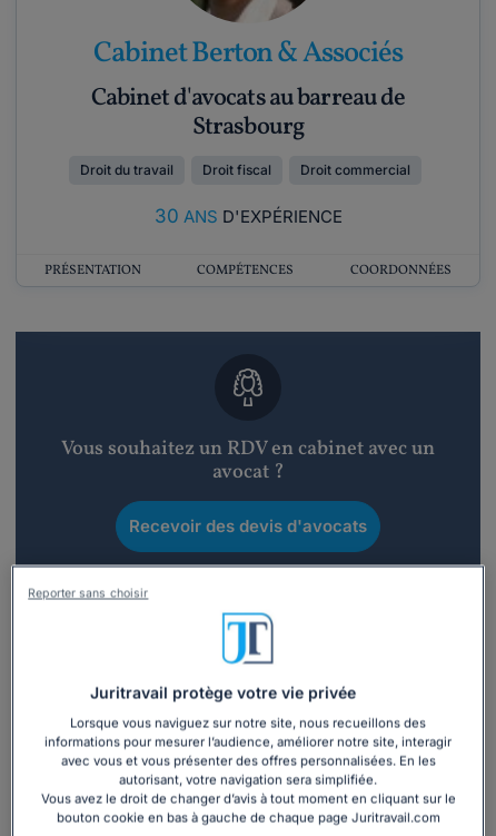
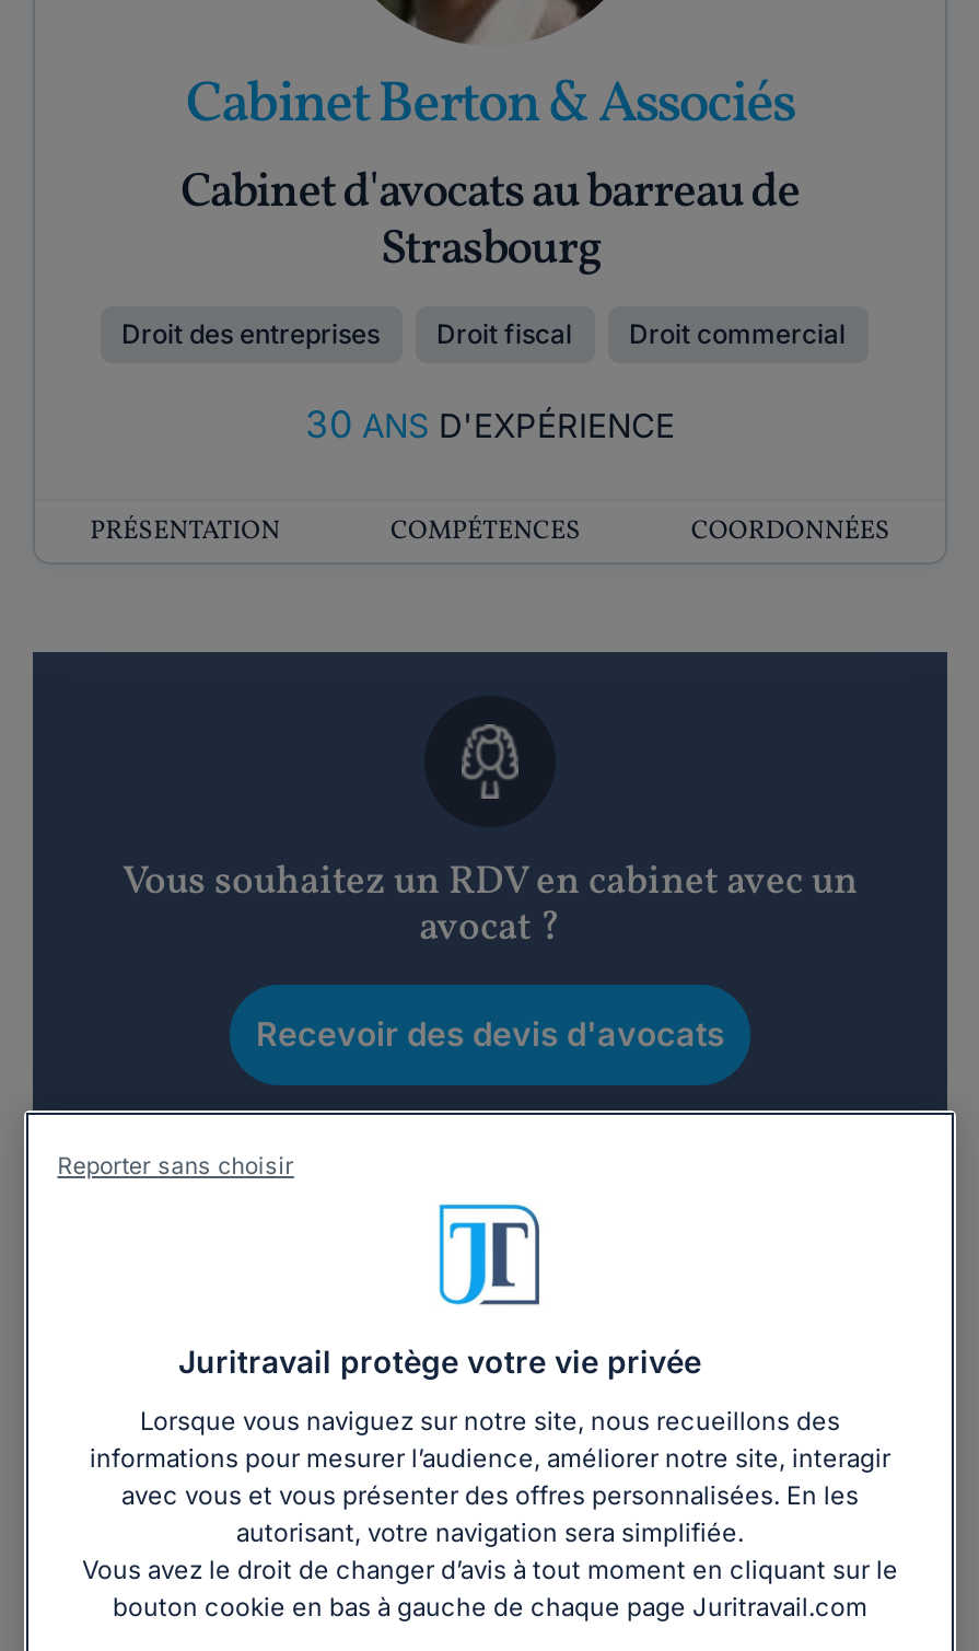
[80,161,173,178] Droit du travail -> [121,317,380,350] Droit des entreprises

